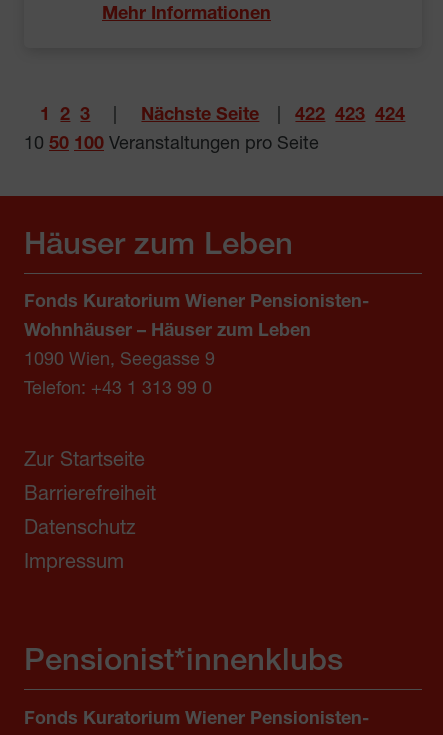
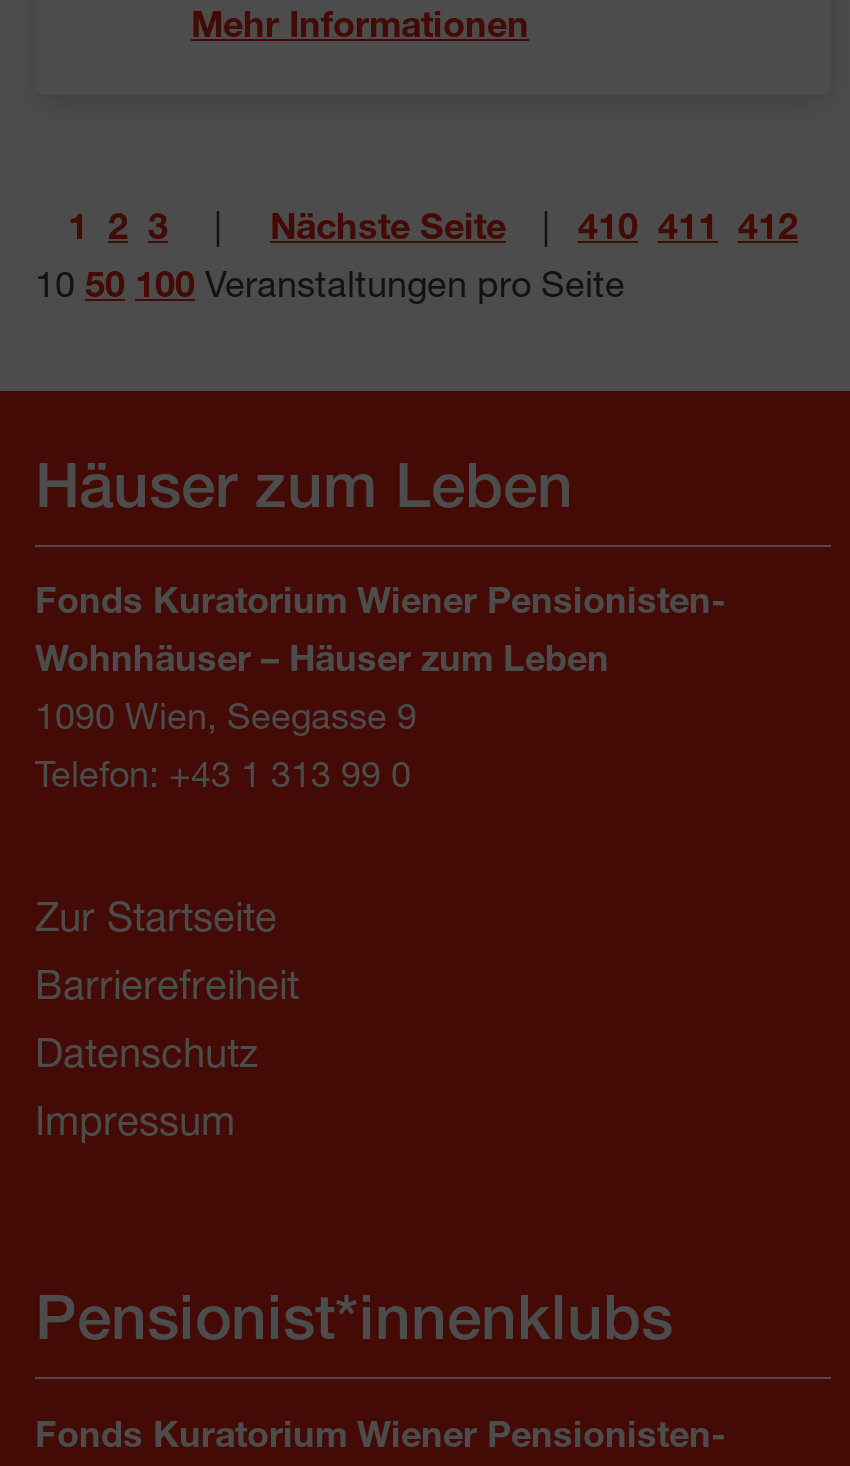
[295,107,405,125] 422 423 424 -> [578,212,798,248] 410 411 412

